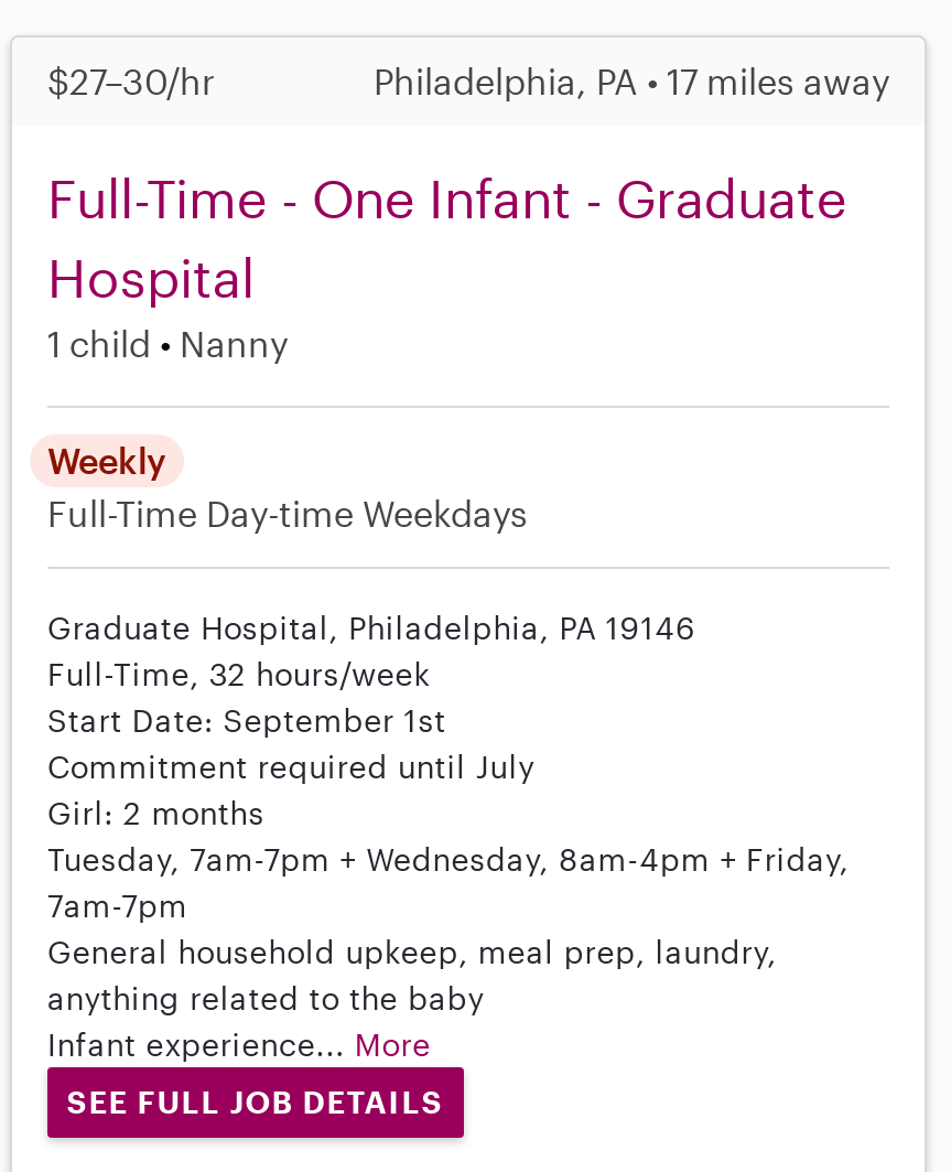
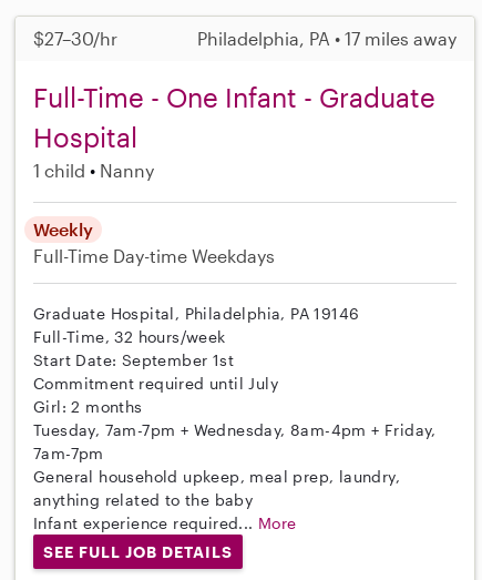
[47,1025,431,1062] Infant experience... More -> [33,513,297,532] Infant experience required... More

